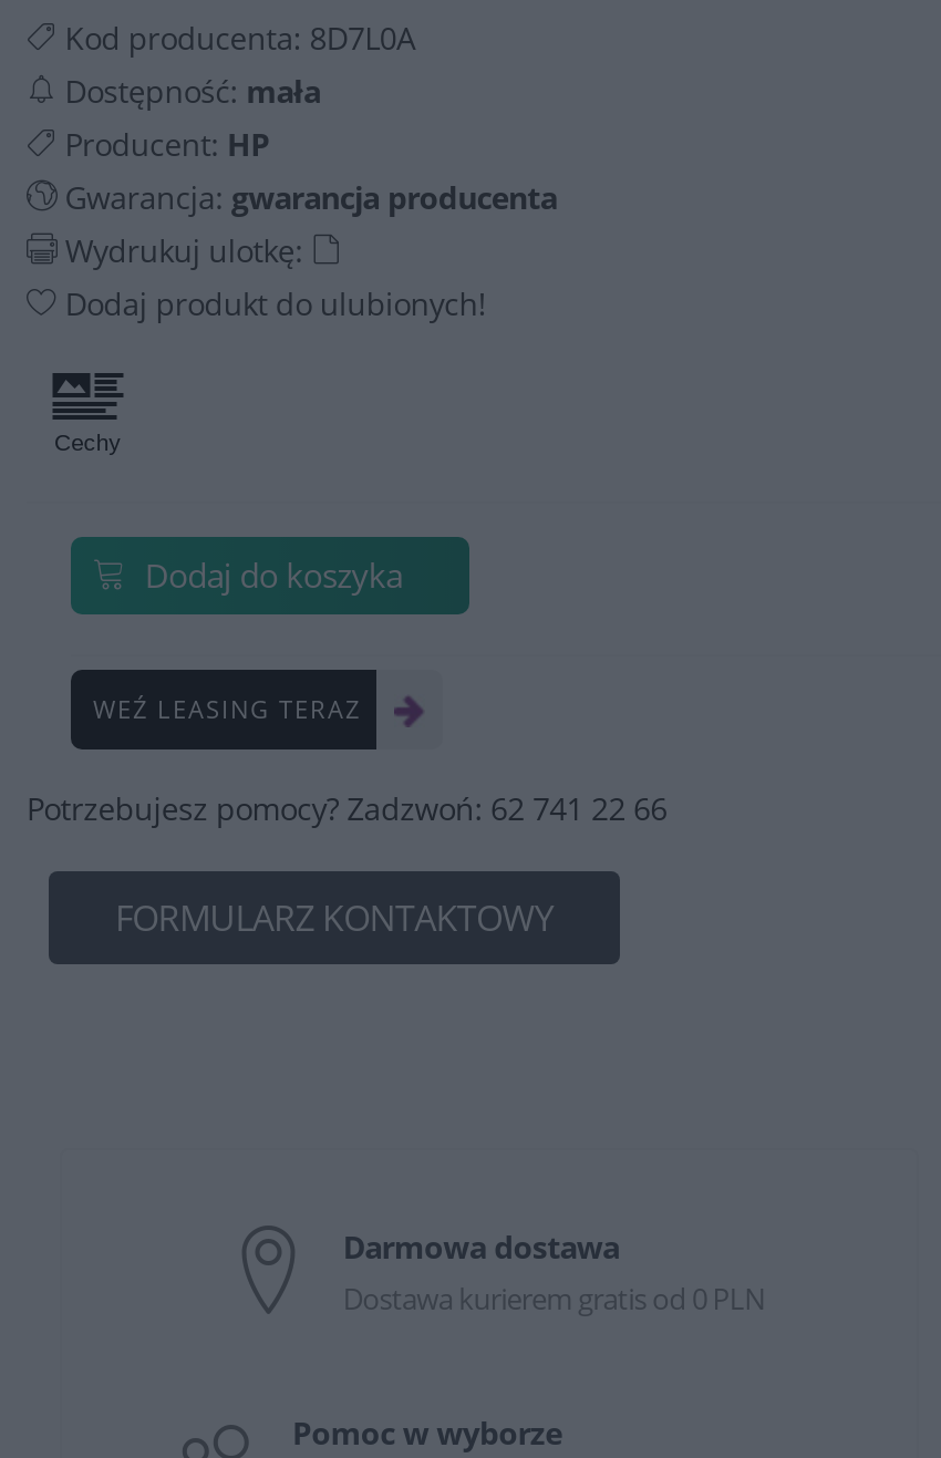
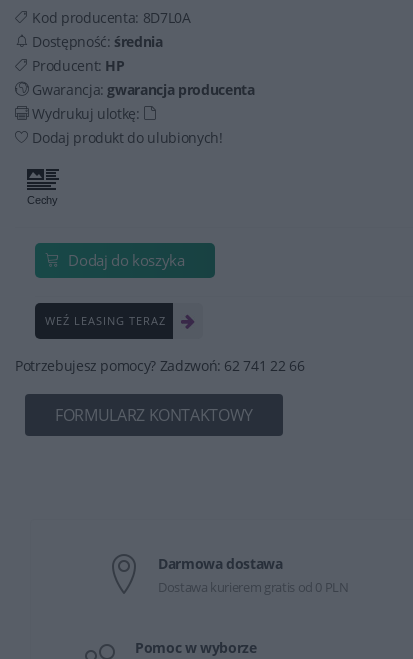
[57,69,320,111] Dostępność: mała -> [29,31,163,50] Dostępność: średnia

